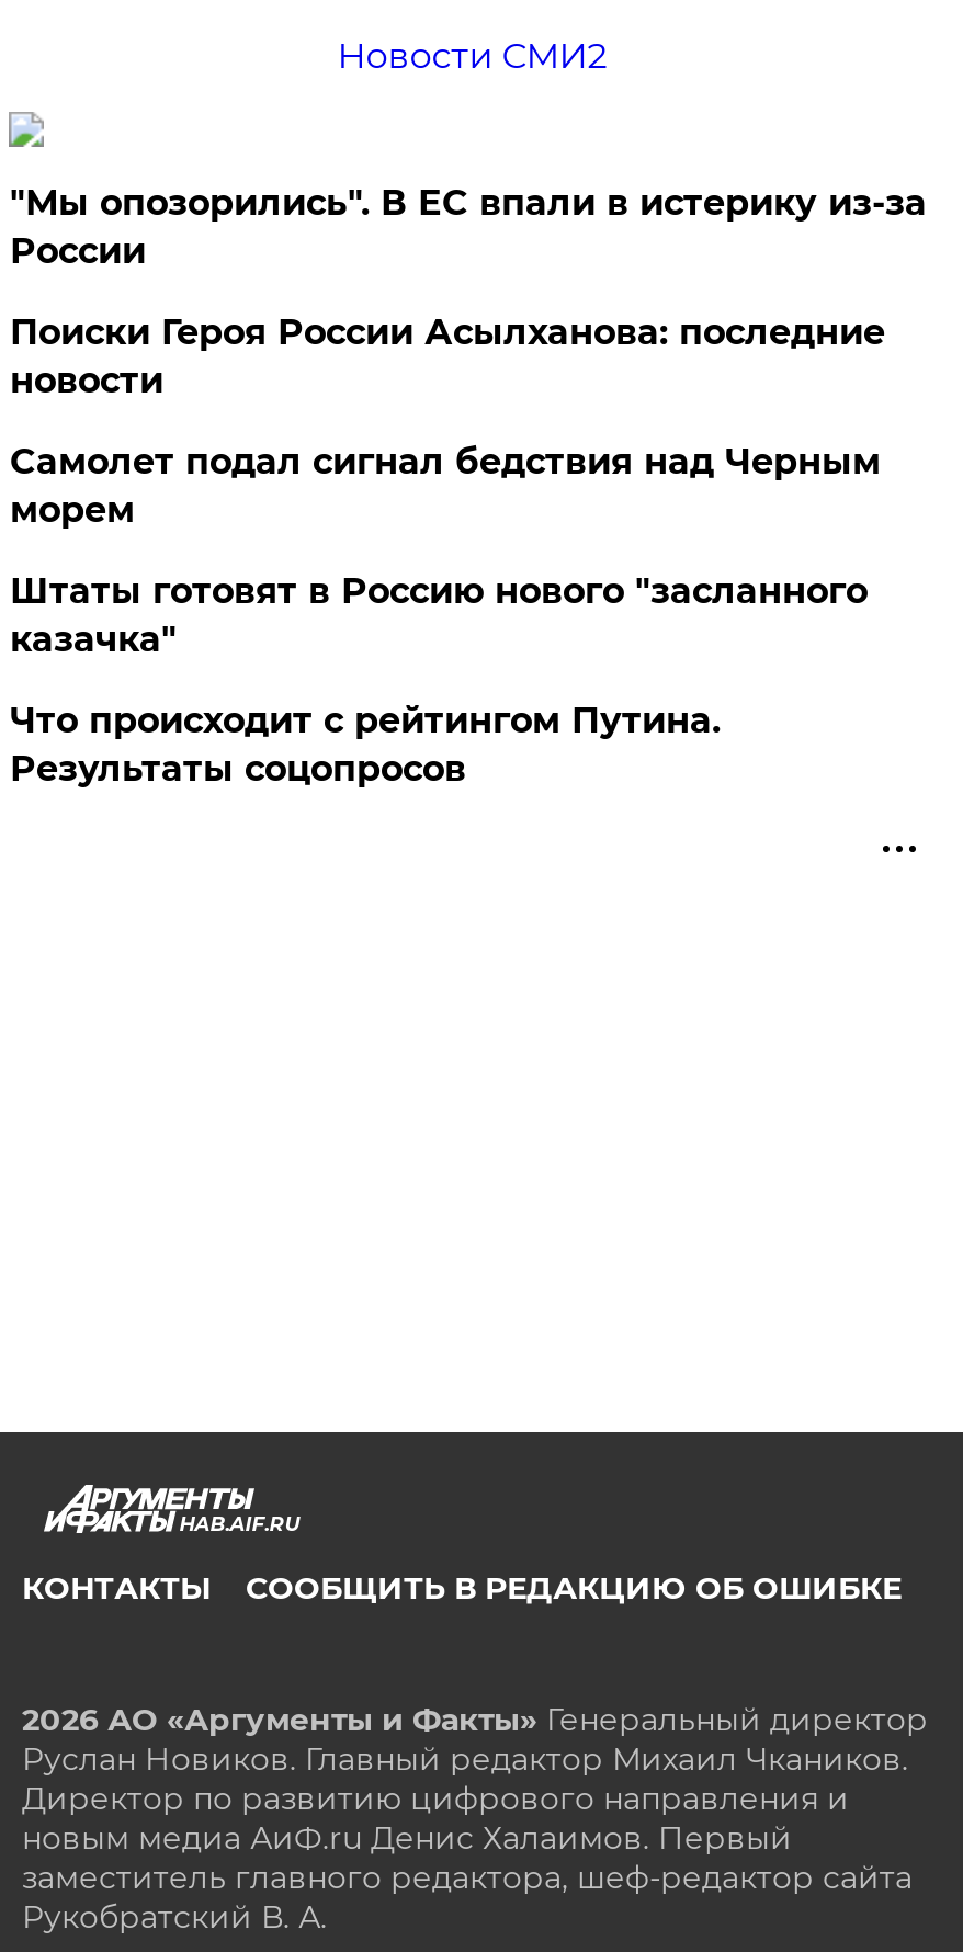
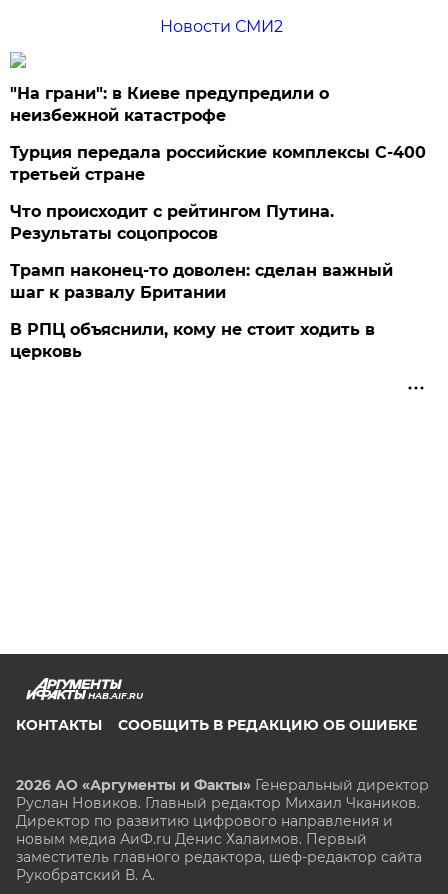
[10,183,927,661] "Мы опозорились". В ЕС впали в истерику из-за | России | Поиски Героя России Асылханова: последние | новости | Самолет подал сигнал бедствия над Черным | морем | Штаты готовят в Россию нового "засланного | казачка" -> [10,84,426,184] "На грани": в Киеве предупредили о | неизбежной катастрофе | Турция передала российские комплексы С-400 | третьей стране
moved [10,701,720,790] -> [10,202,334,243]: Что происходит с рейтингом Путина. | Результаты соцопросов
none -> [10,261,393,361] Трамп наконец-то доволен: сделан важный | шаг к развалу Британии | В РПЦ объяснили, кому не стоит ходить в | церковь

